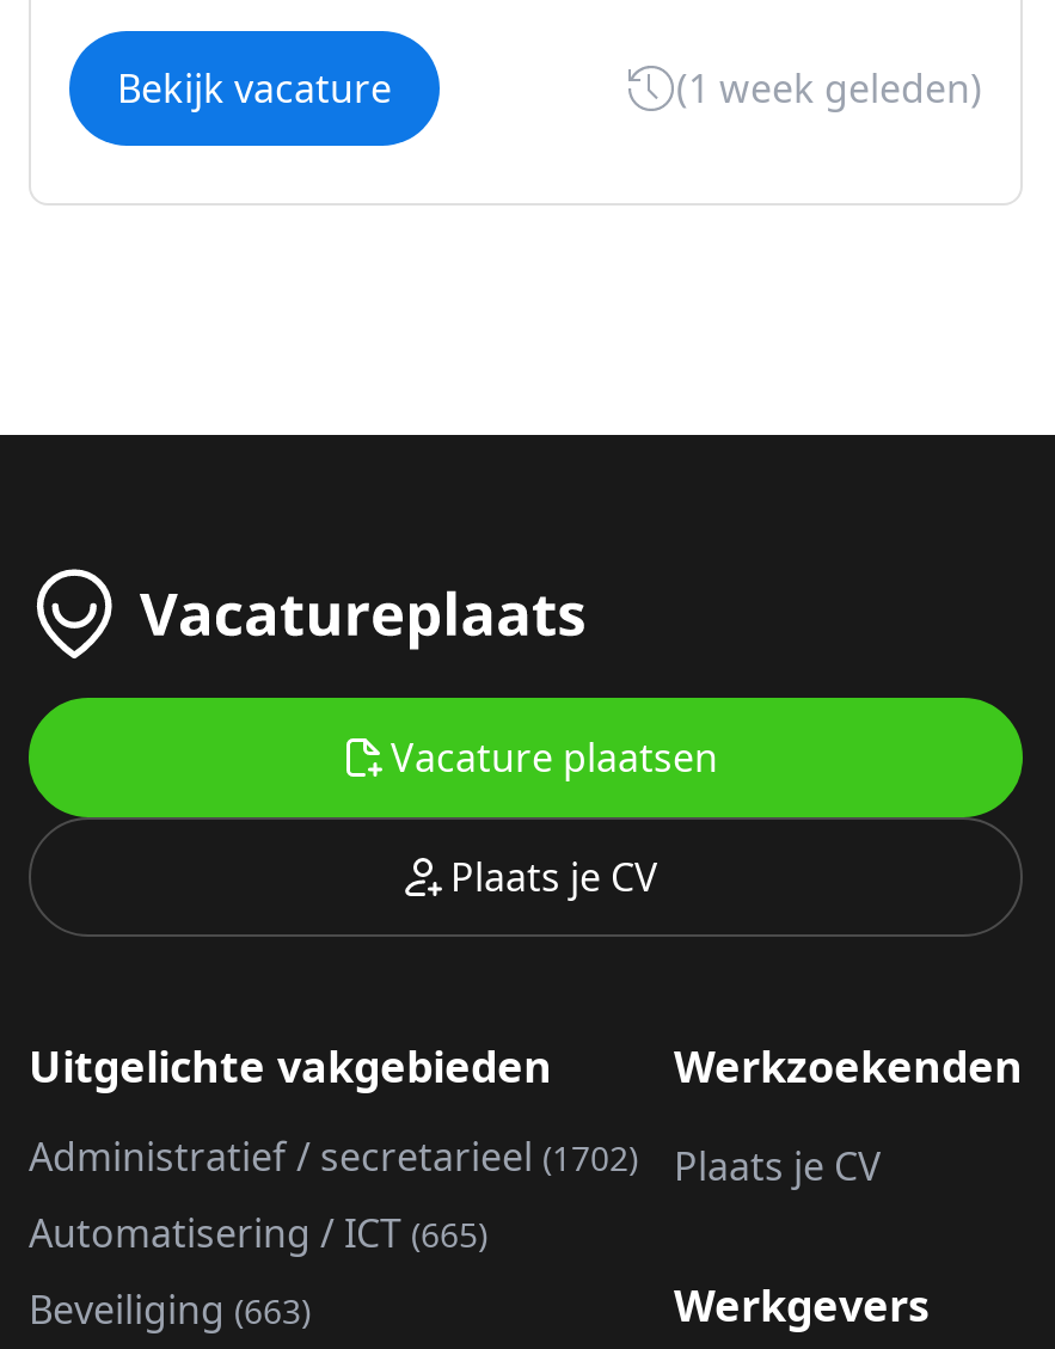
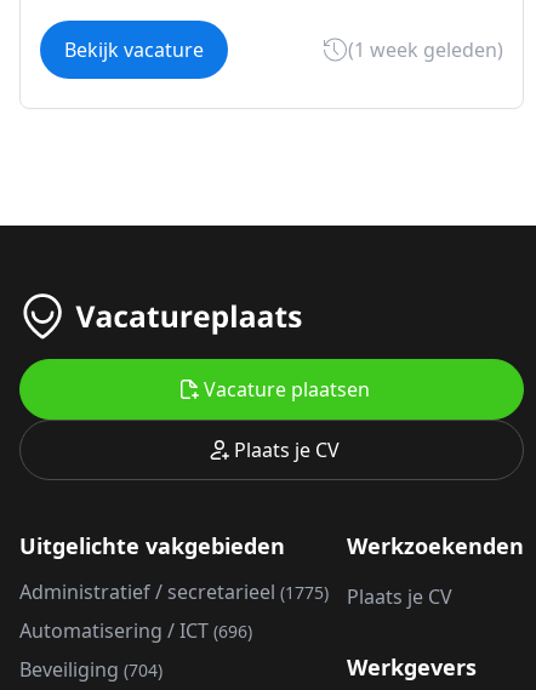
[29,1131,638,1183] Administratief / secretarieel (1702) -> [19,579,329,605] Administratief / secretarieel (1775)
[29,1207,487,1260] Automatisering / ICT (665) -> [19,617,252,644] Automatisering / ICT (696)
[29,1284,311,1336] Beveiliging (663) -> [19,656,162,683] Beveiliging (704)

